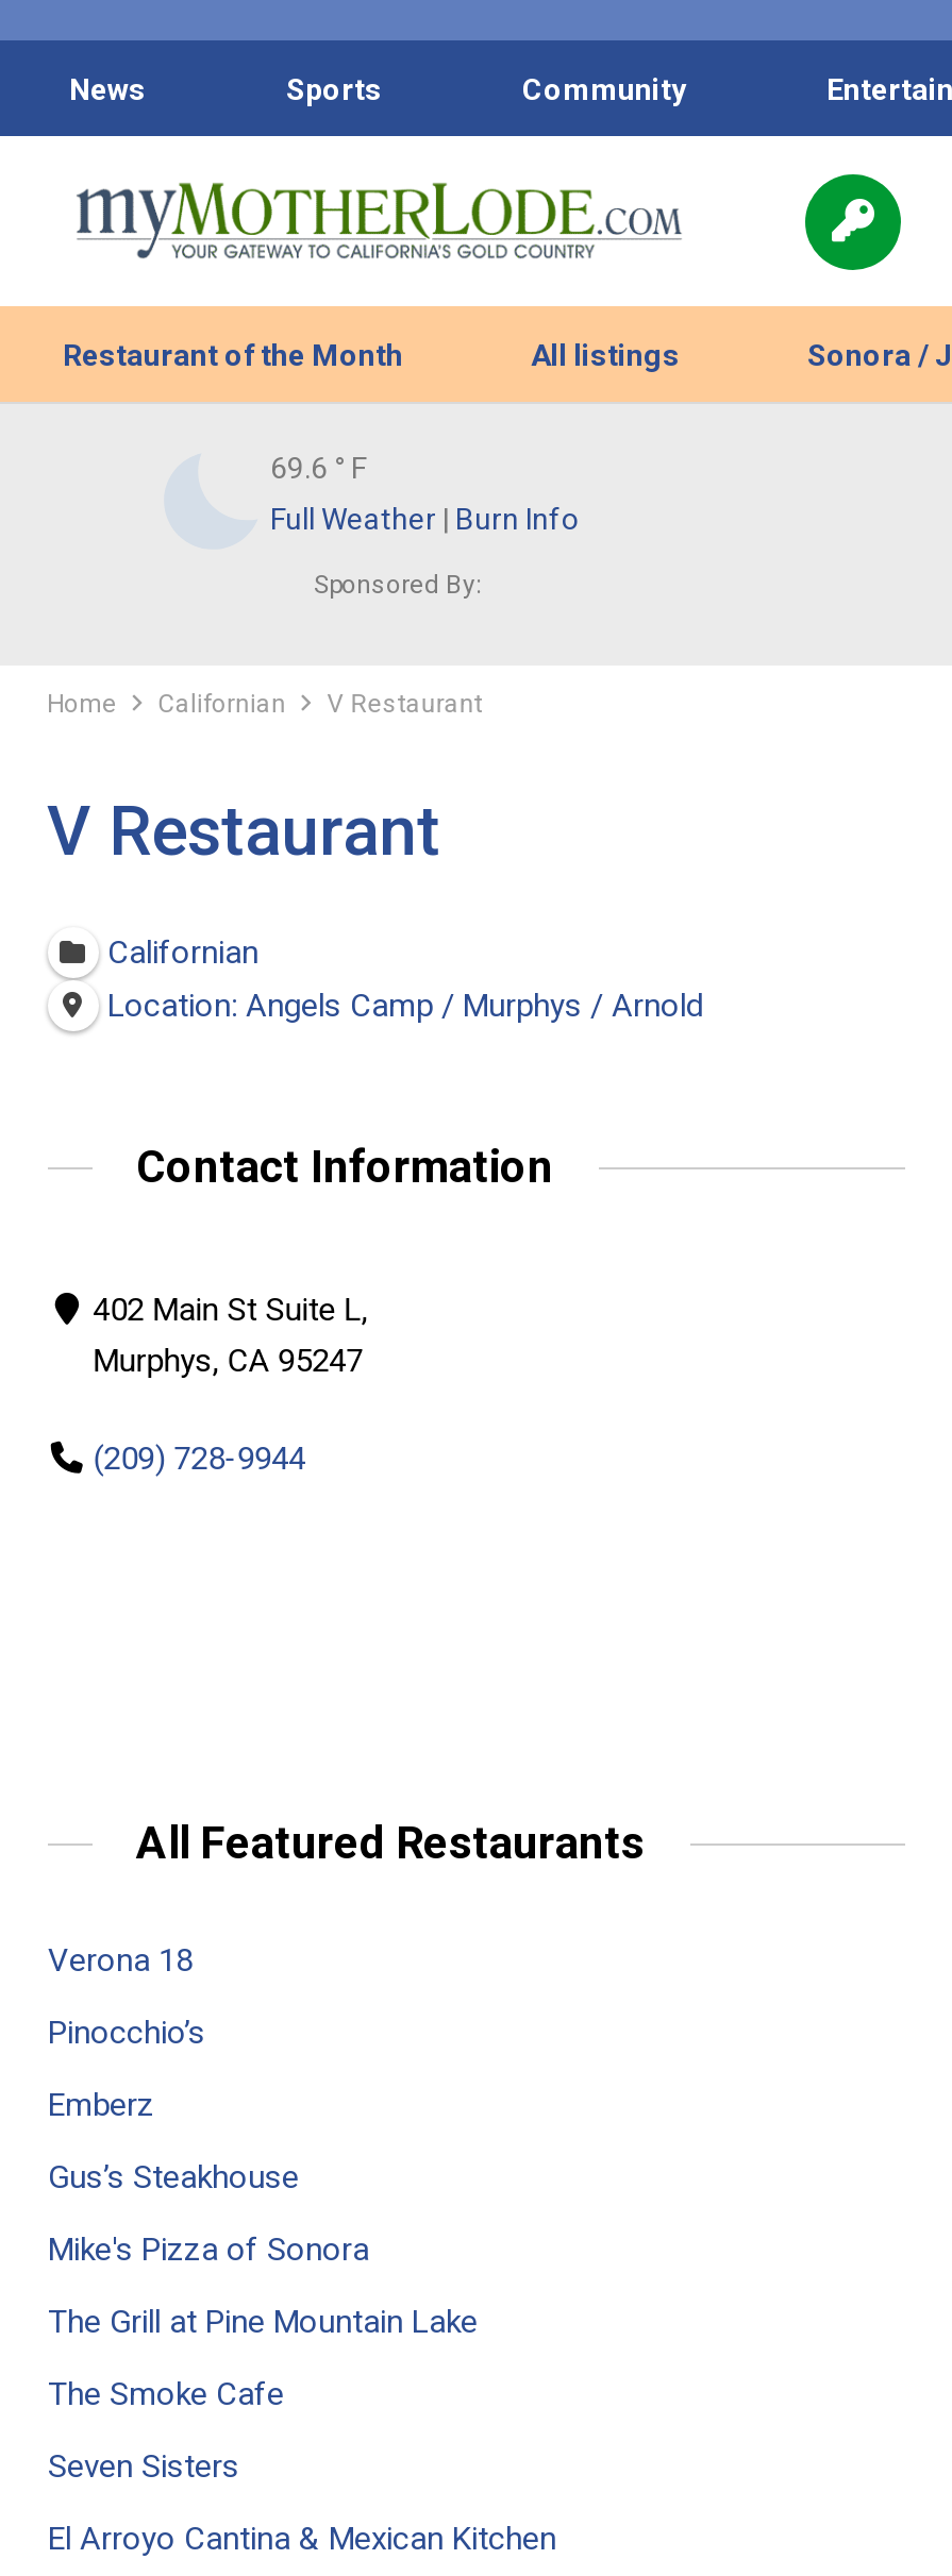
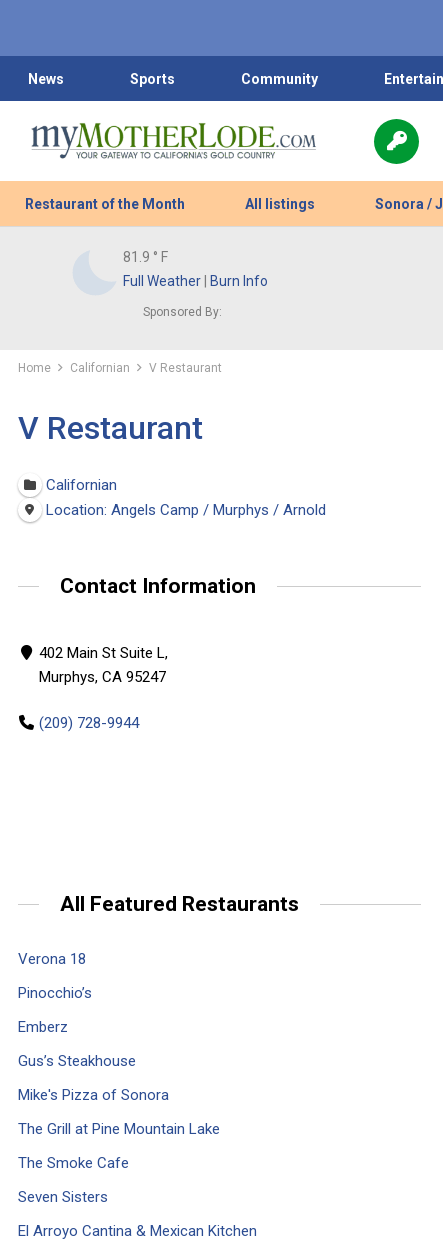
[270,451,366,485] 69.6 ° F -> [122,249,167,265] 81.9 ° F

